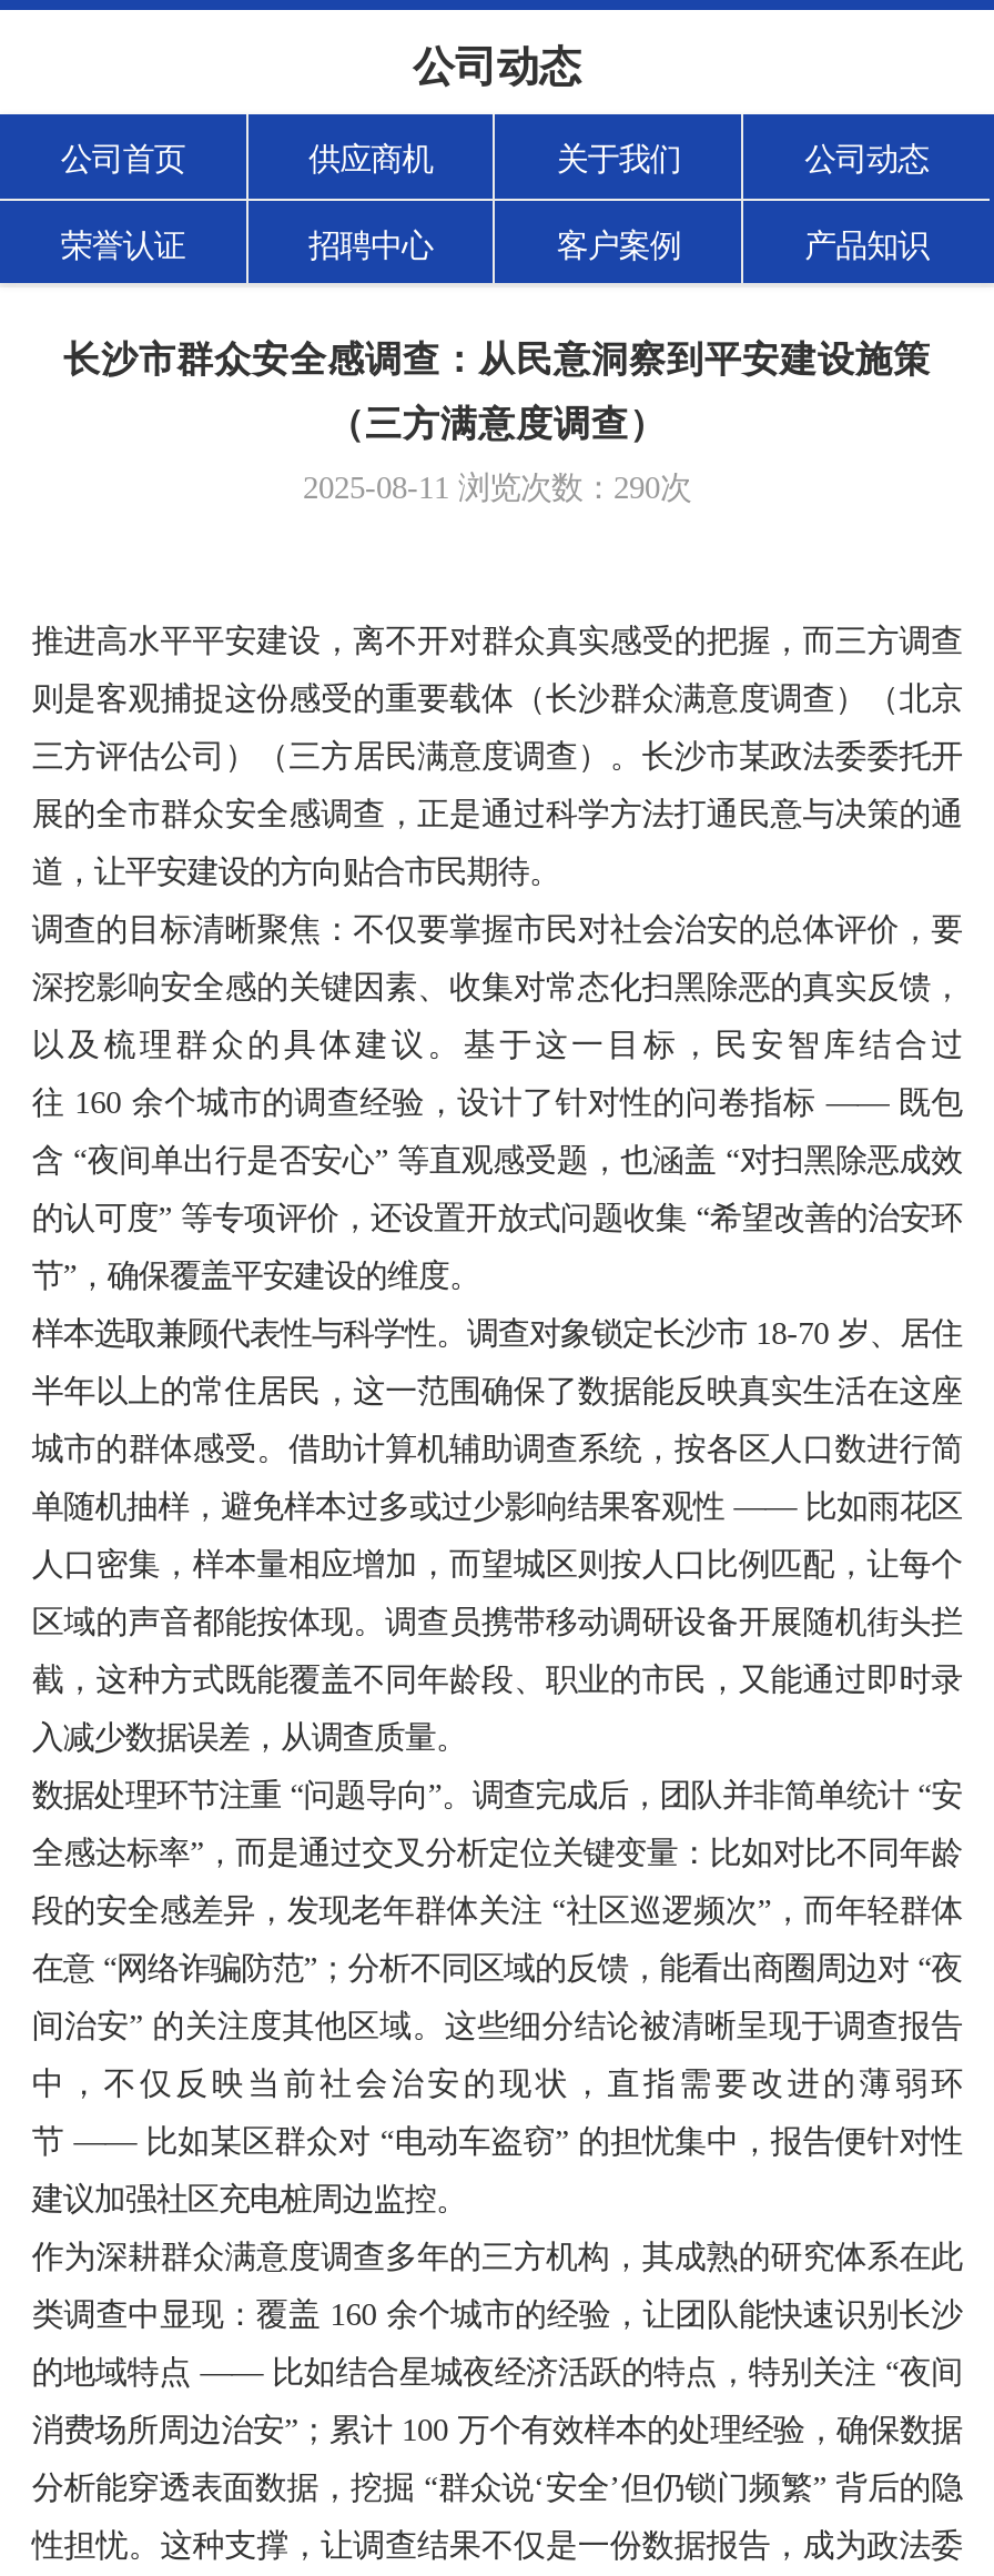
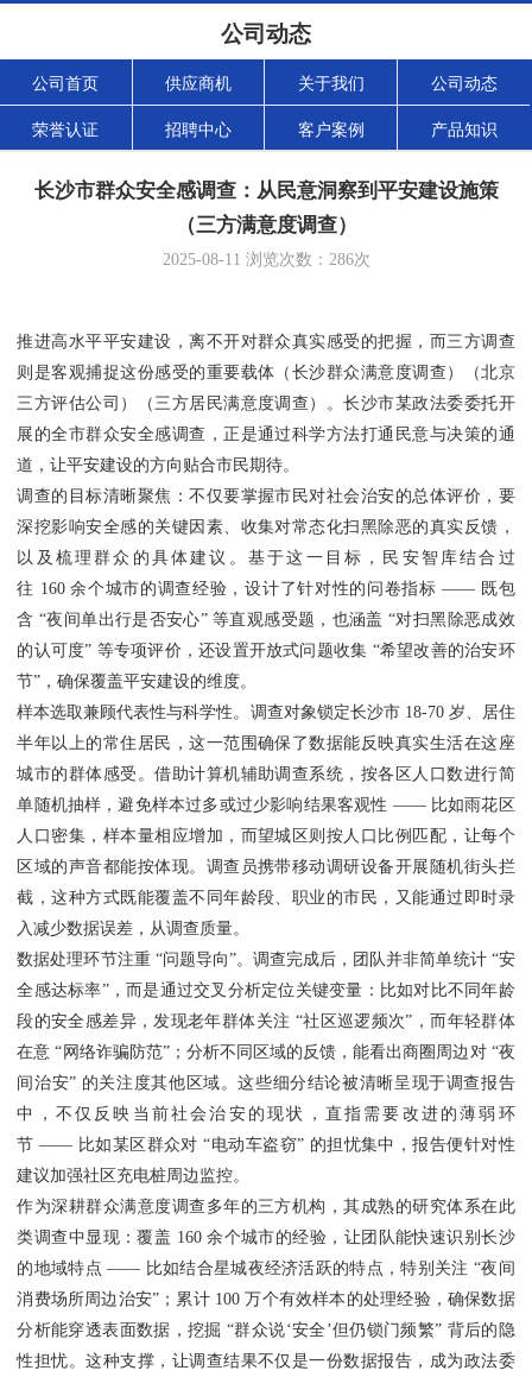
[303,471,691,506] 2025-08-11浏览次数：290次 -> [162,250,370,269] 2025-08-11浏览次数：286次

